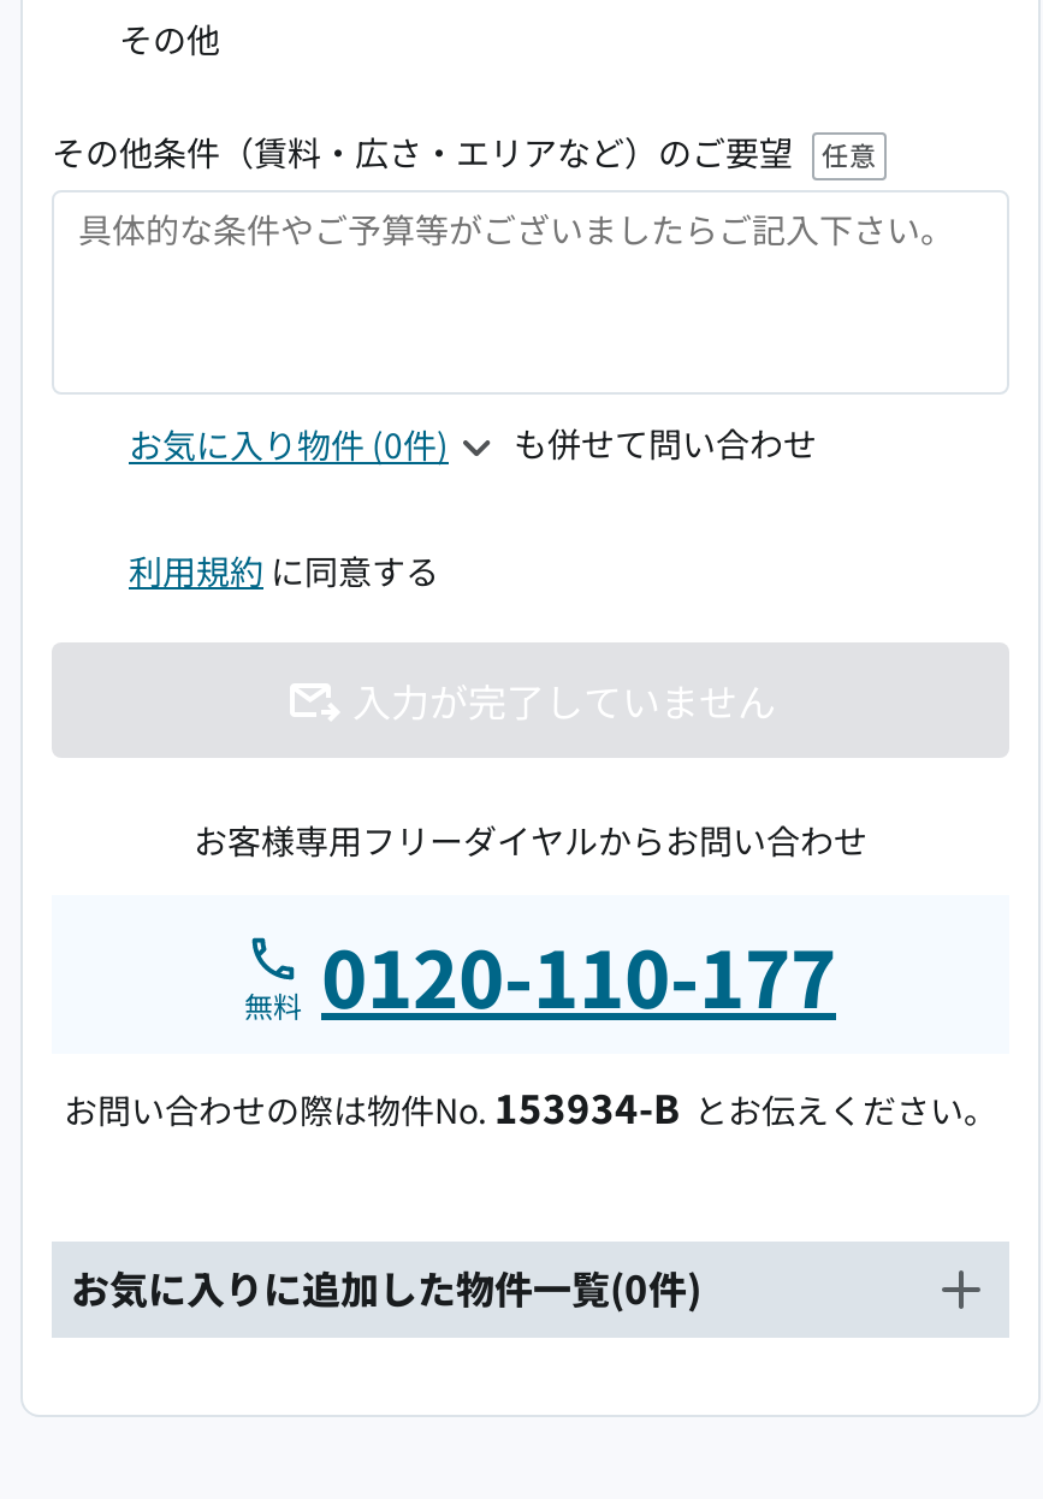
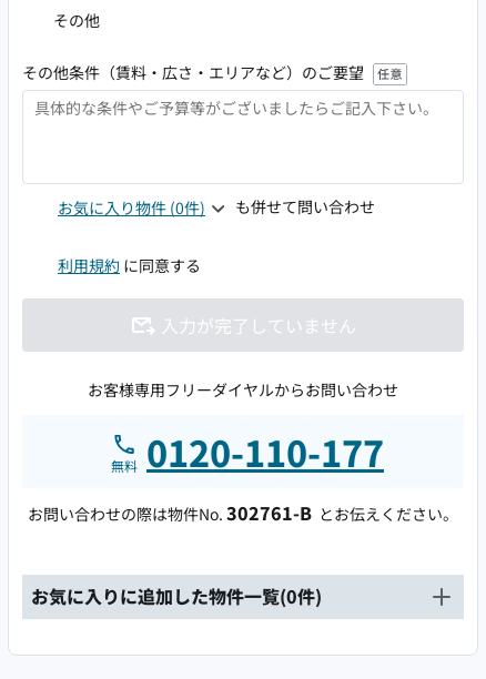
[64,1078,997,1136] お問い合わせの際は物件No. 153934-Bとお伝えください。 -> [28,499,458,526] お問い合わせの際は物件No. 302761-Bとお伝えください。

